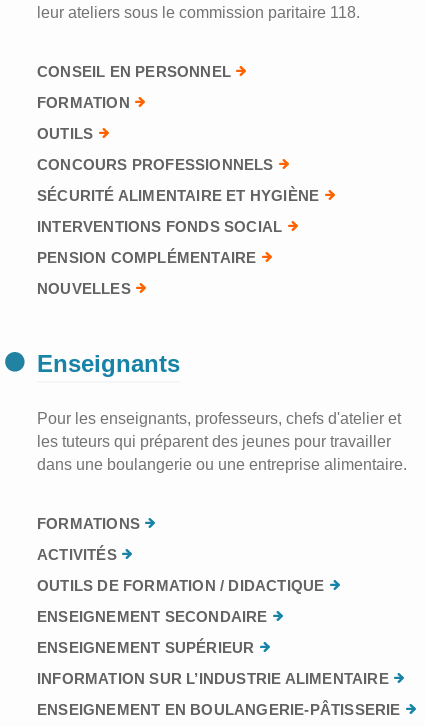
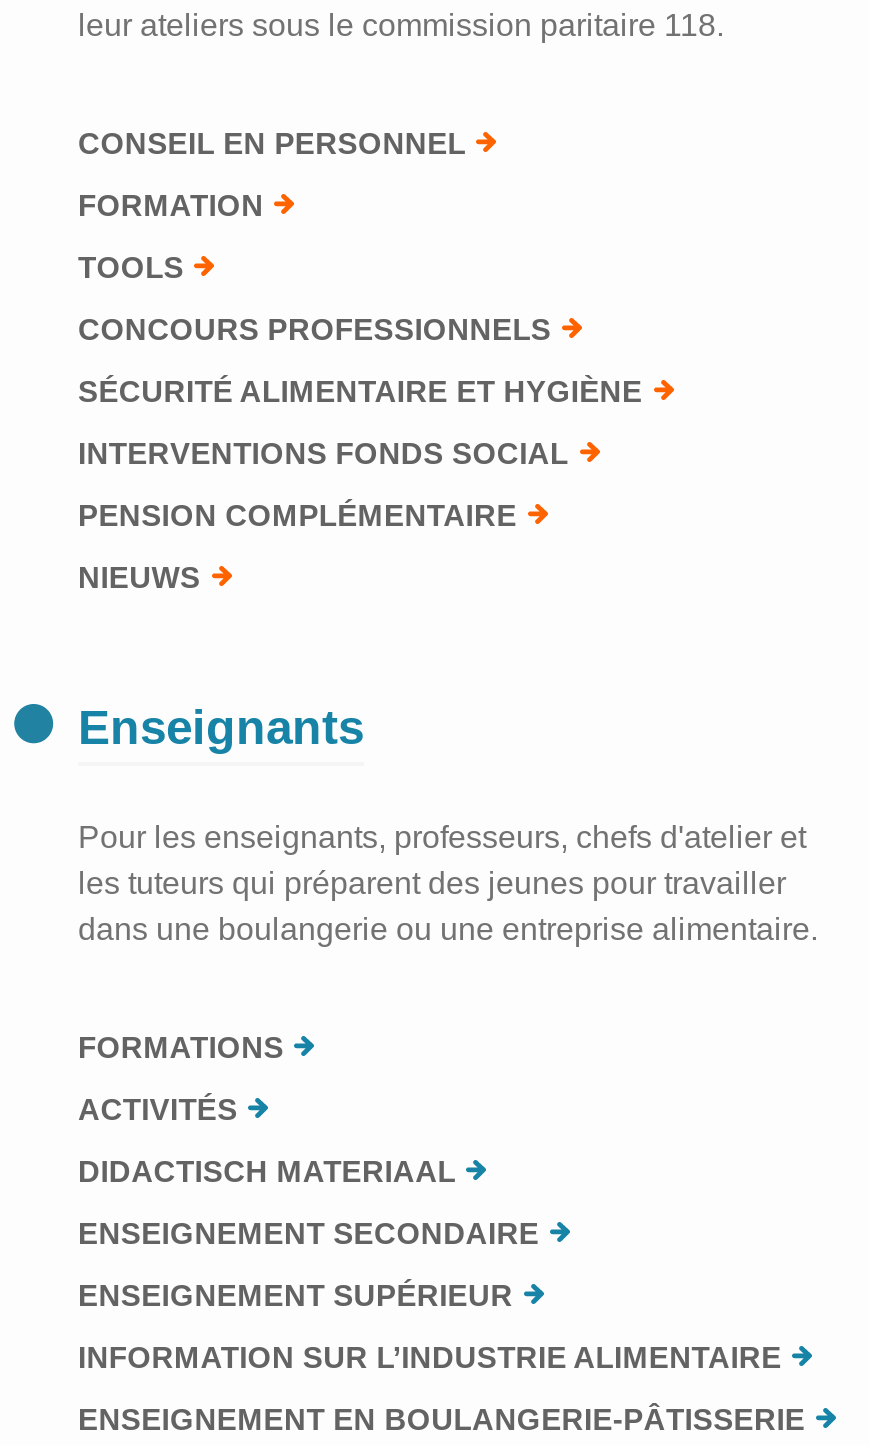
[37,125,93,142] OUTILS -> [78,250,184,284] TOOLS
[37,280,131,297] NOUVELLES -> [78,560,200,594] NIEUWS
[37,577,324,594] OUTILS DE FORMATION / DIDACTIQUE -> [78,1154,456,1188] DIDACTISCH MATERIAAL

